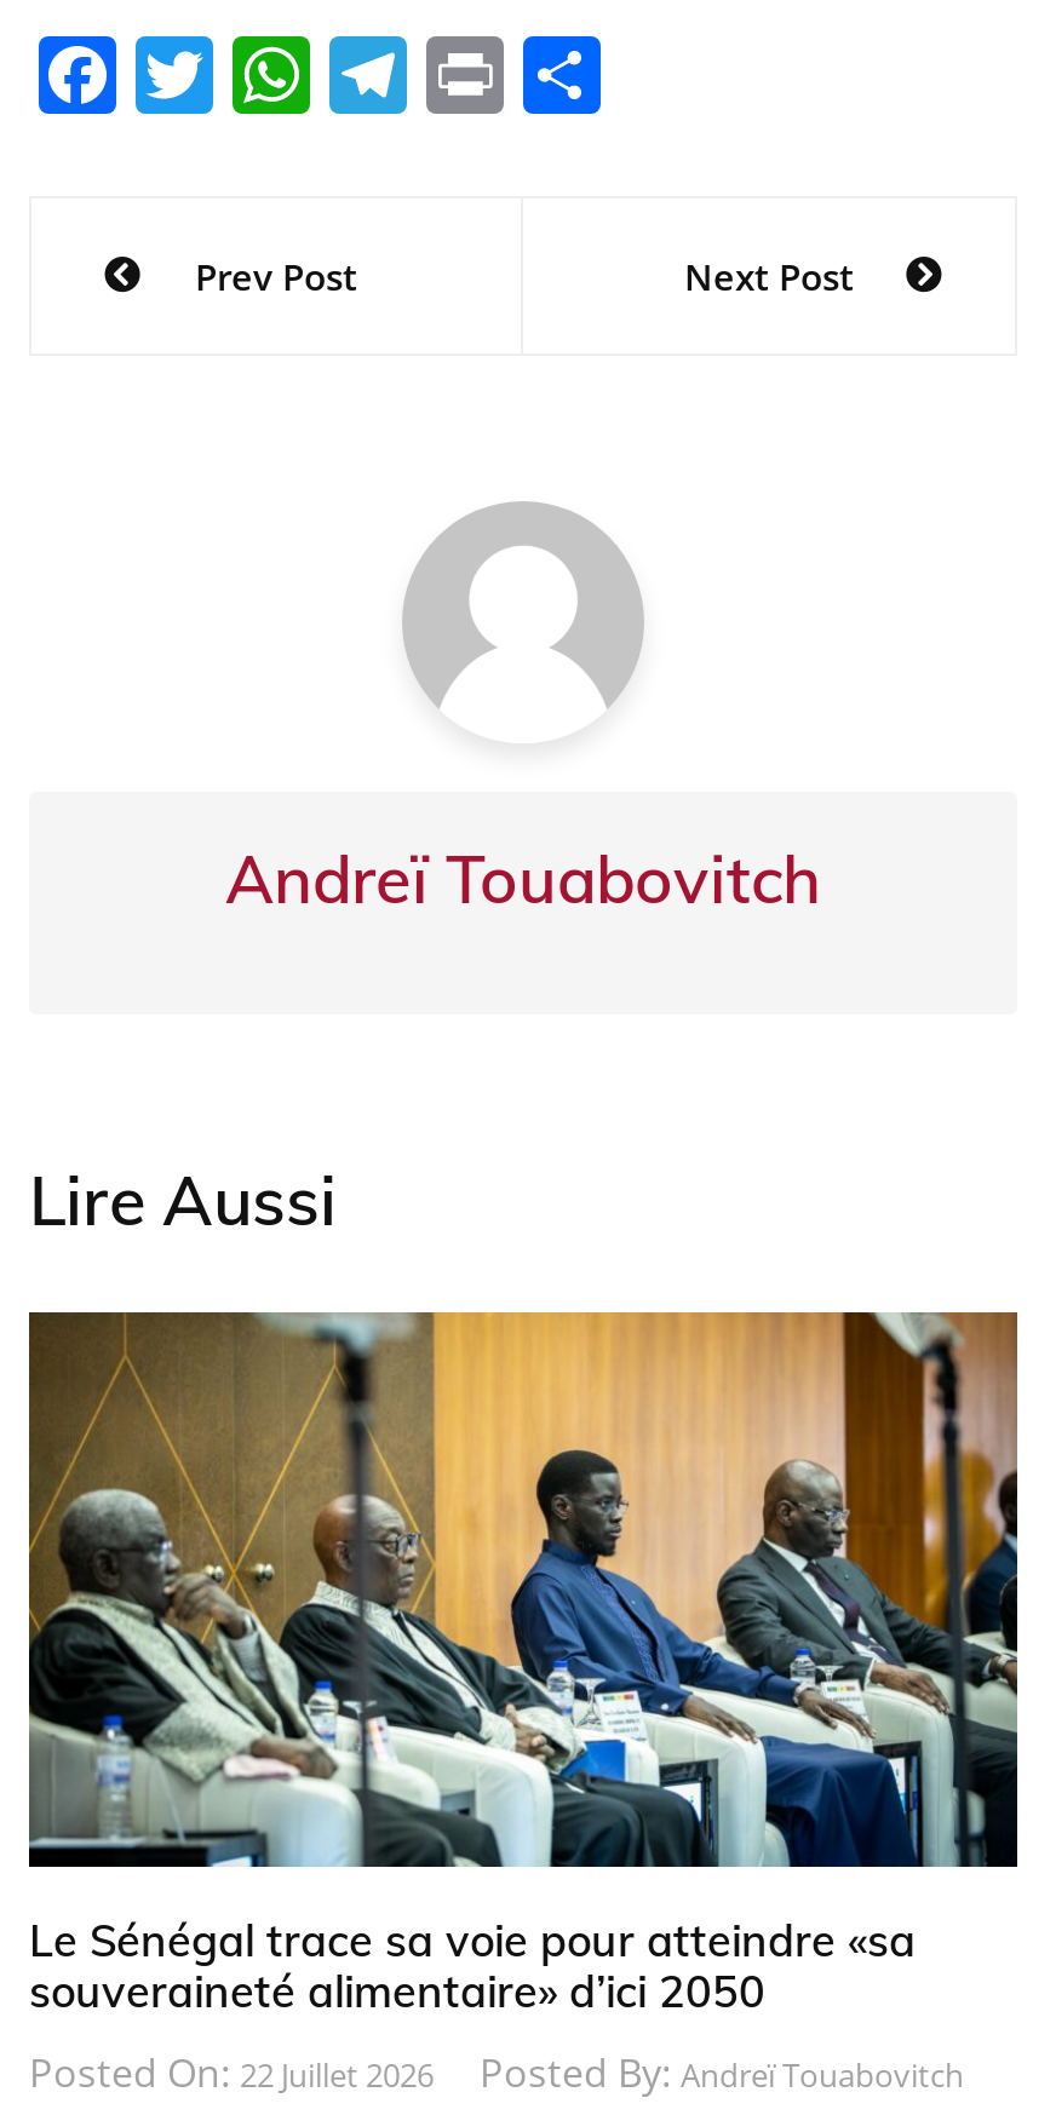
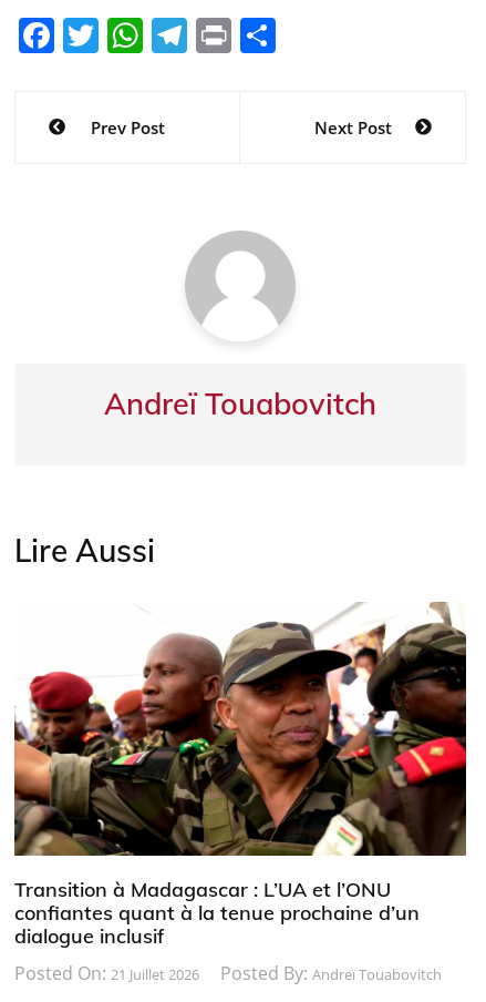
[27,1310,1020,2020] [image] | Le Sénégal trace sa voie pour atteindre «sa | souveraineté alimentaire» d’ici 2050 -> [13,602,467,949] [image] | Transition à Madagascar : L’UA et l’ONU | confiantes quant à la tenue prochaine d’un | dialogue inclusif
[29,2047,434,2100] Posted On: 22 Juillet 2026 -> [14,962,199,986] Posted On: 21 Juillet 2026

